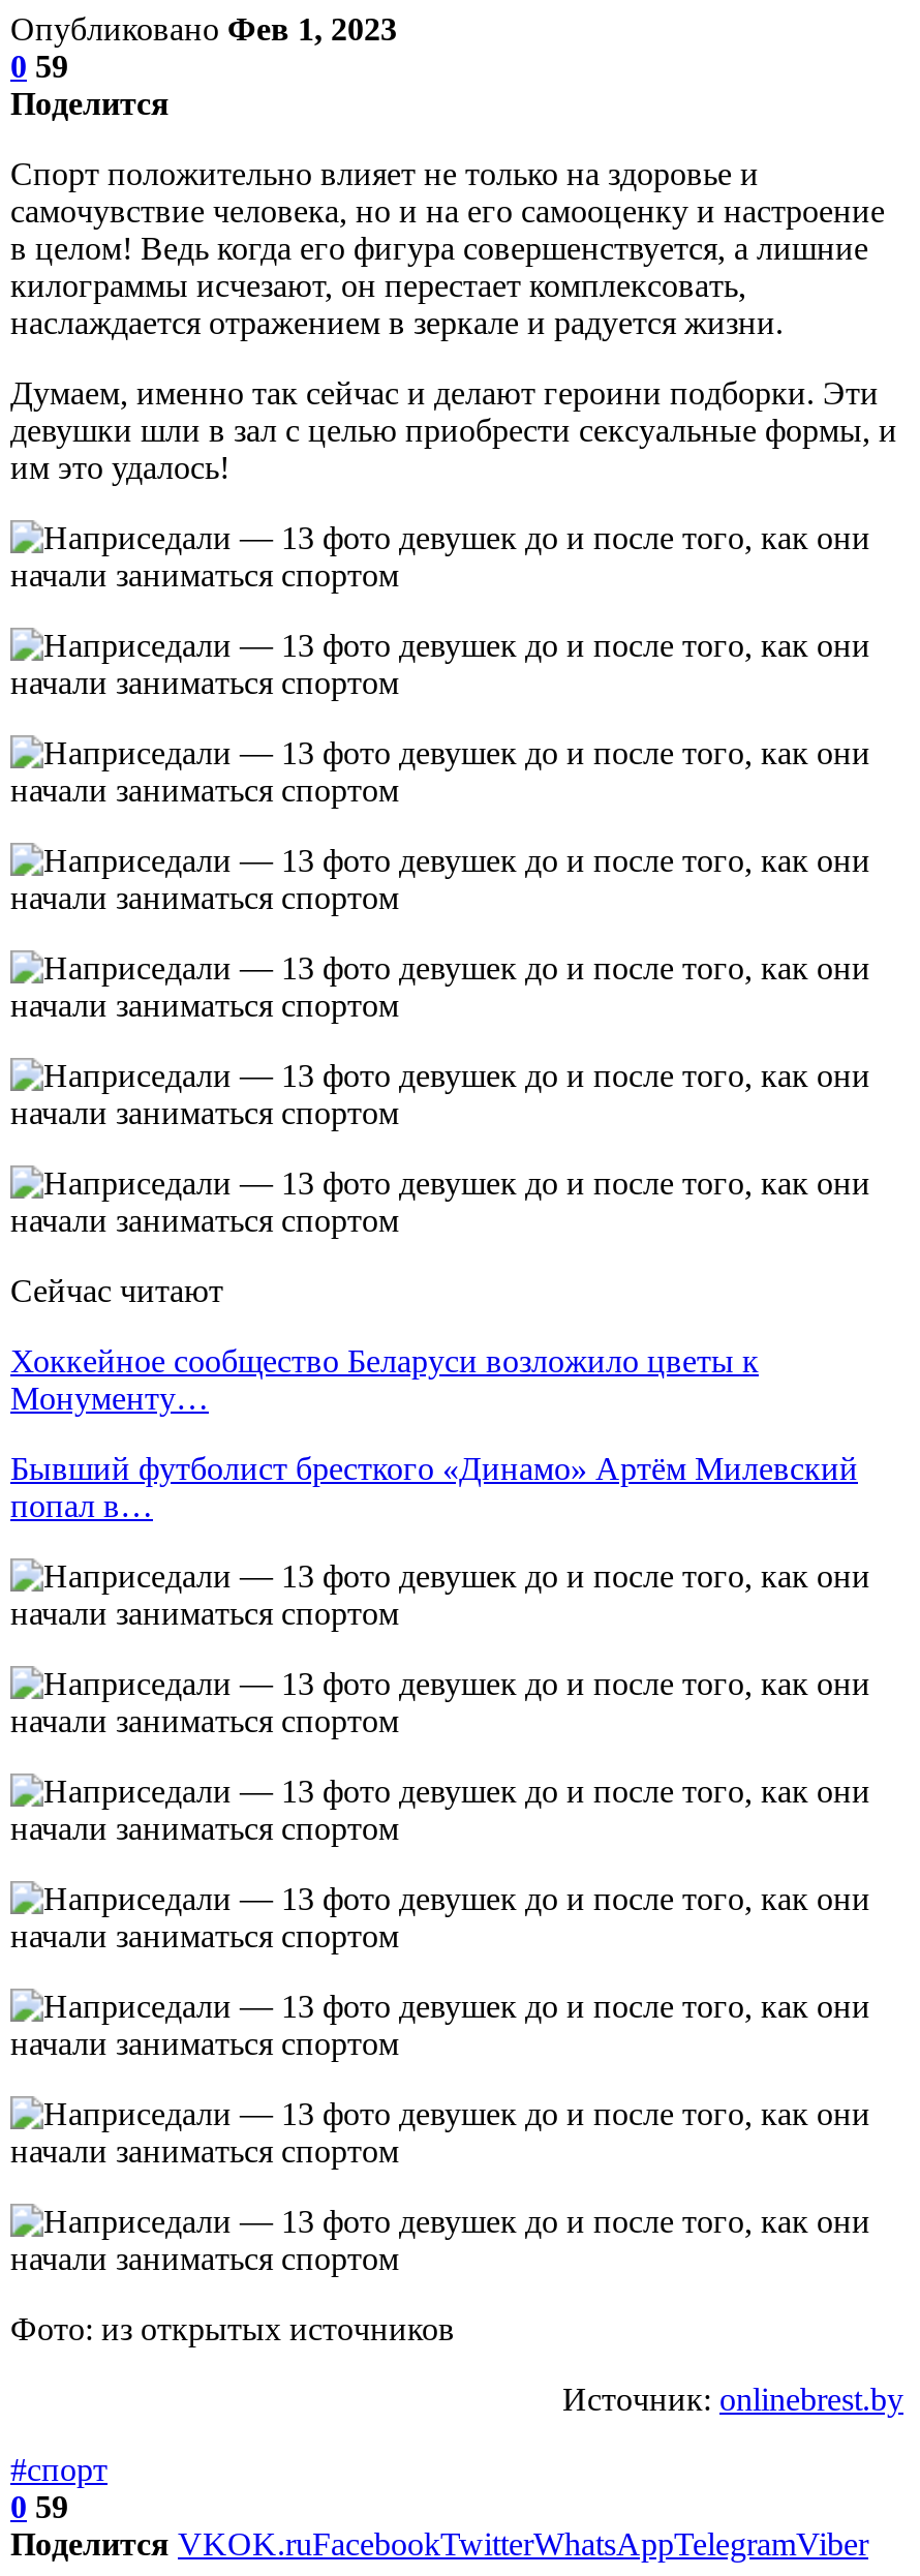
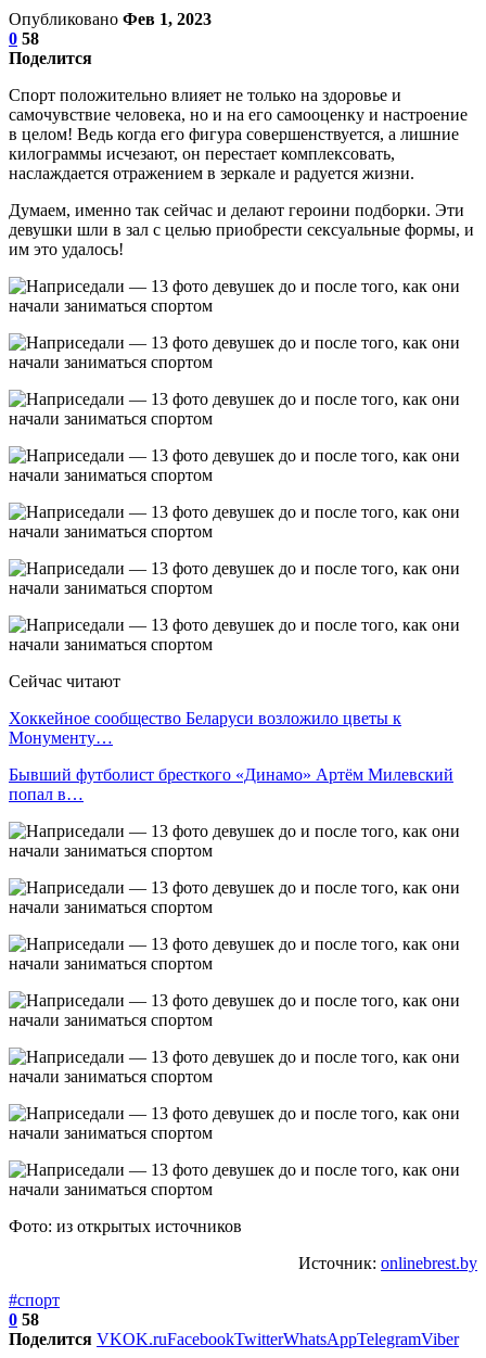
[10,48,68,83] 0 59 -> [9,29,39,48] 0 58
[10,2489,68,2524] 0 59 -> [9,1310,39,1328] 0 58

